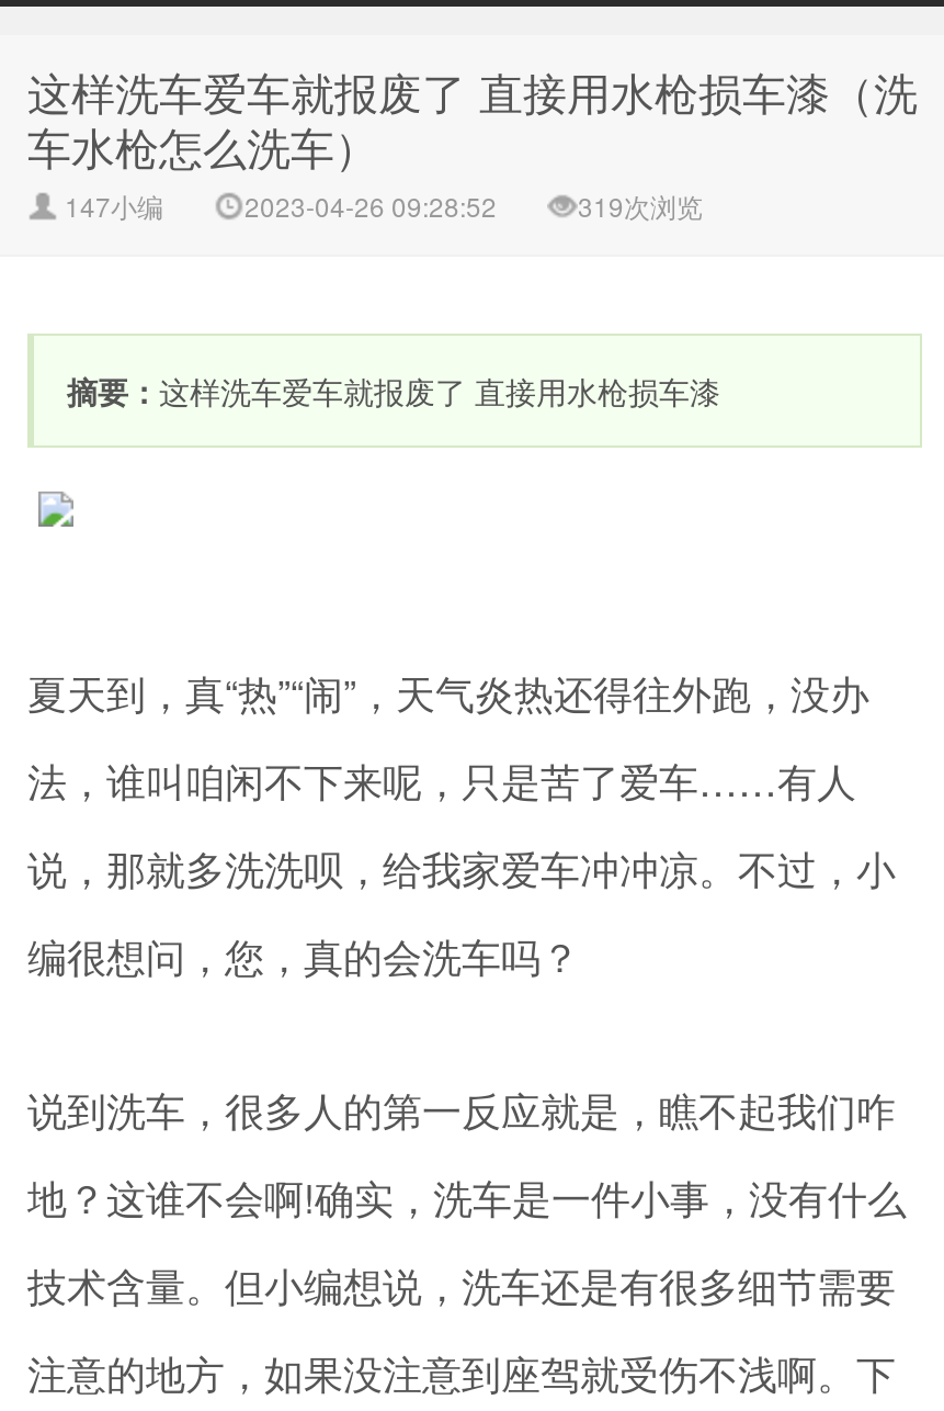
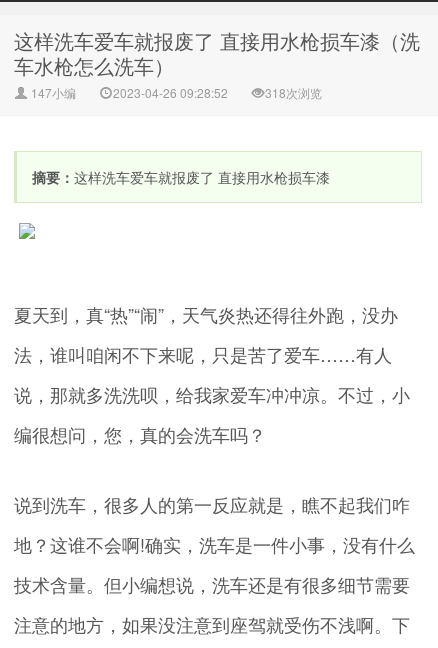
[578,187,703,224] 319次浏览 -> [265,84,322,101] 318次浏览

